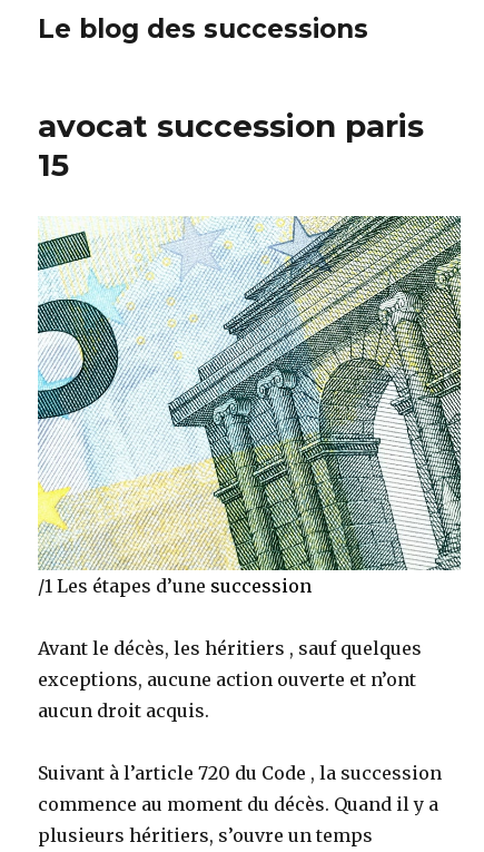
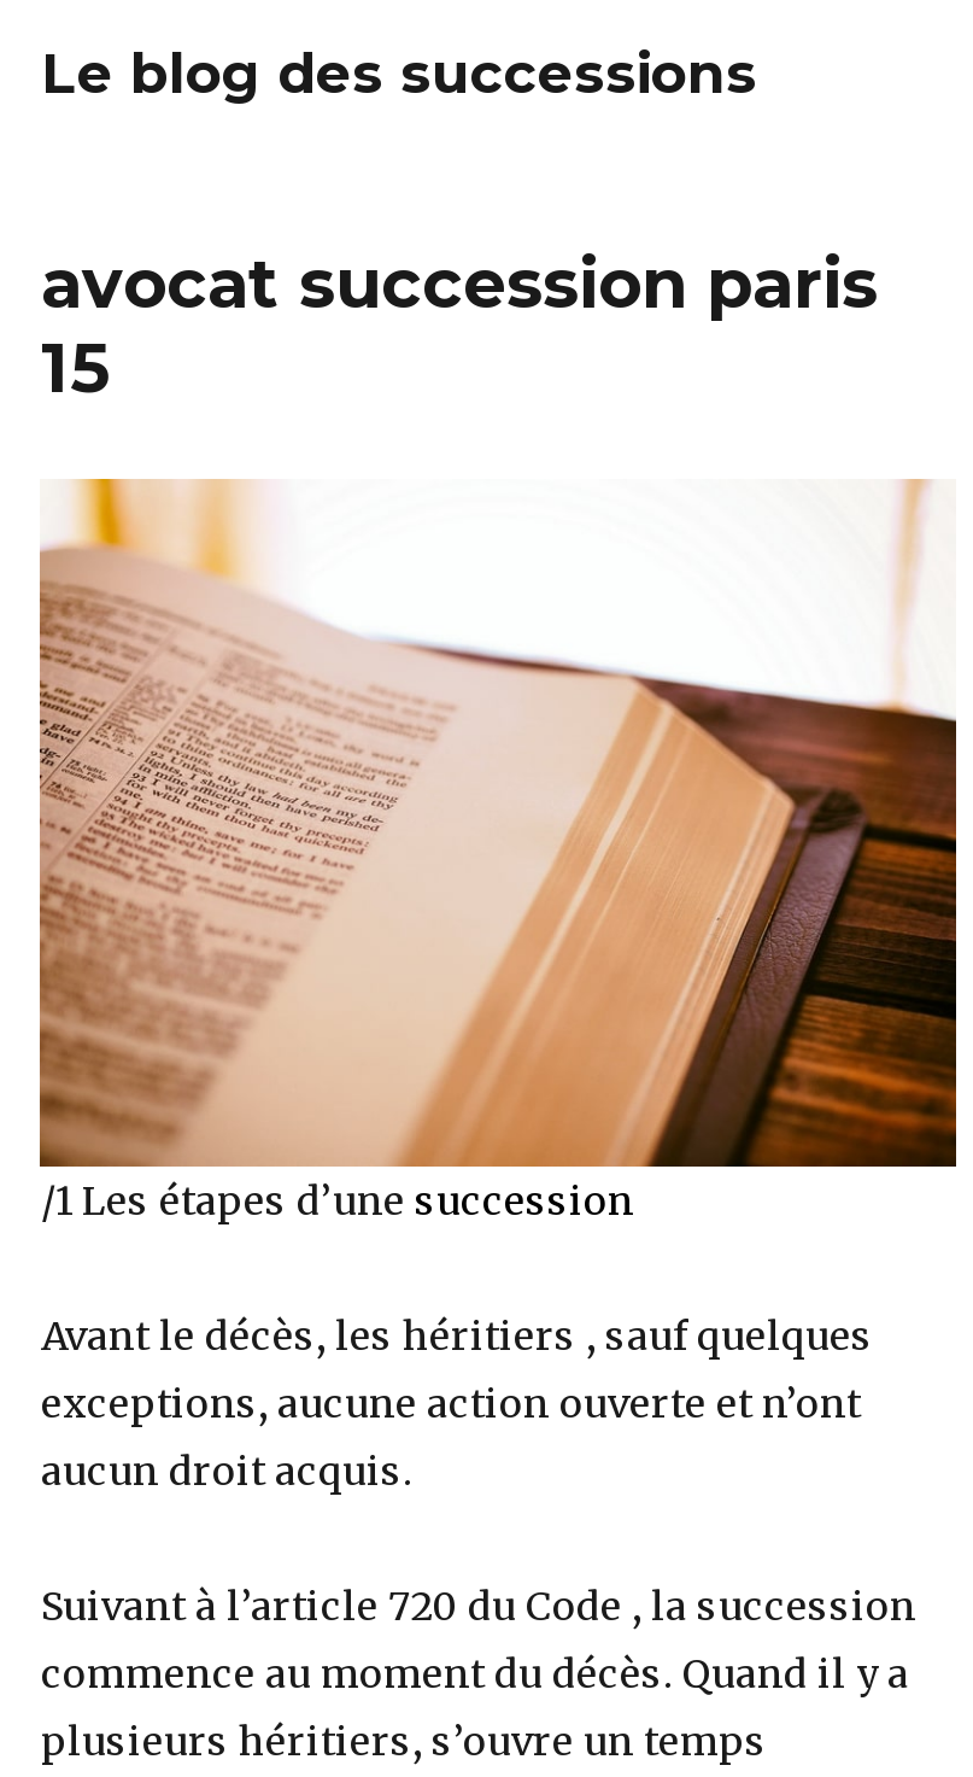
[37,215,462,571] [image] -> [37,477,959,1169] [image]

